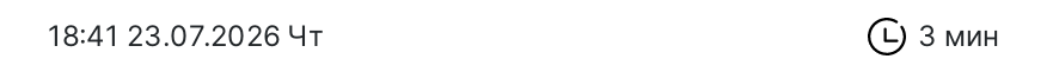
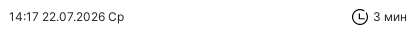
[48,17,323,53] 18:41 23.07.2026 Чт -> [9,9,124,24] 14:17 22.07.2026 Ср

